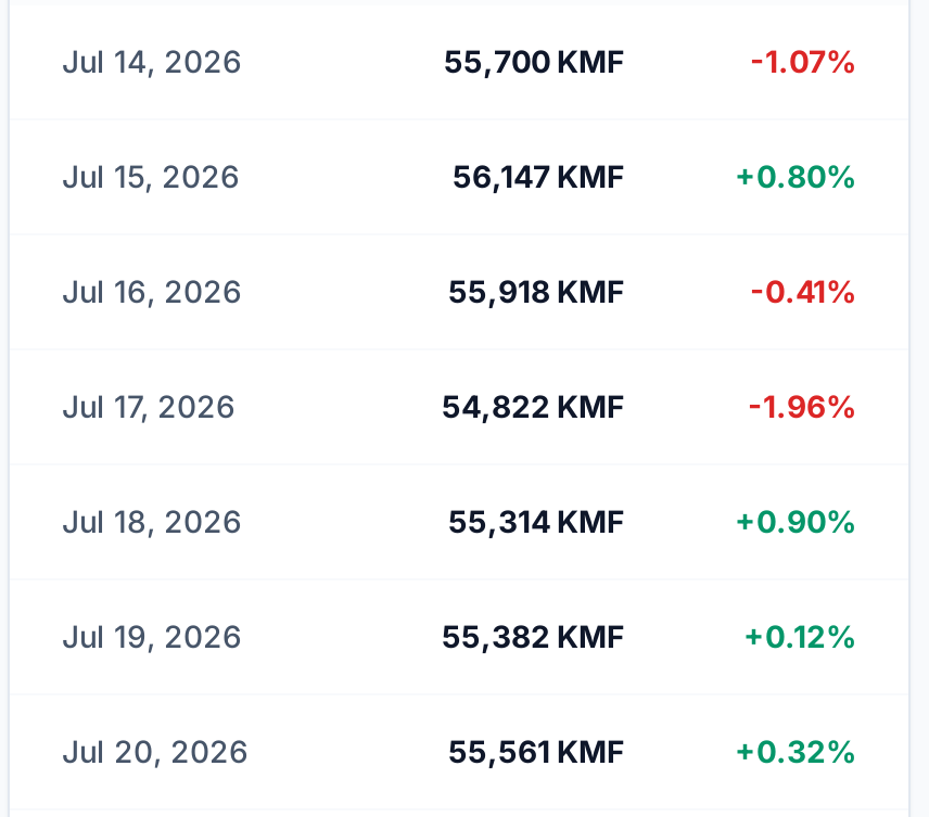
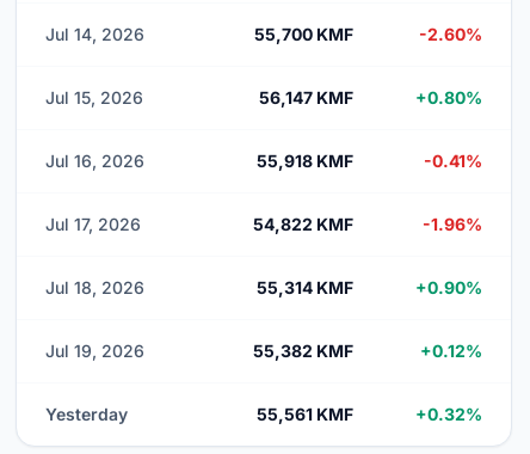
[750,42,856,79] -1.07% -> [419,24,482,44] -2.60%
[62,732,249,769] Jul 20, 2026 -> [45,404,128,424] Yesterday

